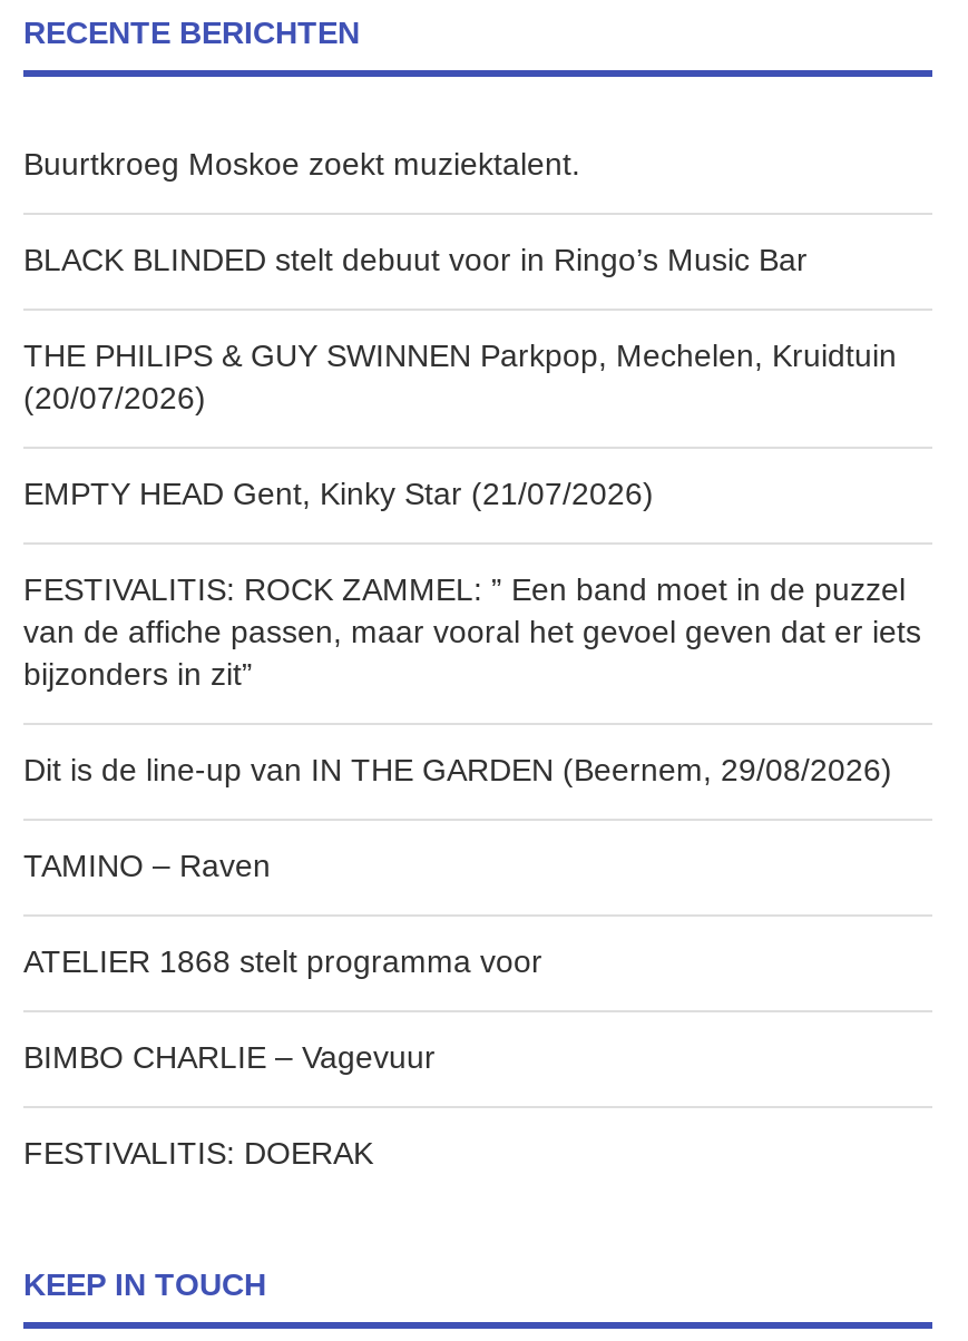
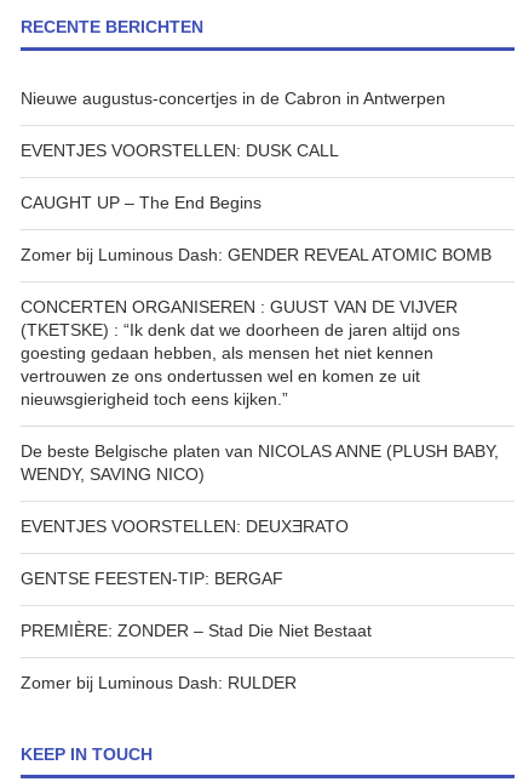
[23,147,580,182] Buurtkroeg Moskoe zoekt muziektalent. -> [21,89,446,108] Nieuwe augustus-concertjes in de Cabron in Antwerpen
[23,243,808,278] BLACK BLINDED stelt debuut voor in Ringo’s Music Bar -> [21,141,339,161] EVENTJES VOORSTELLEN: DUSK CALL
[23,338,897,416] THE PHILIPS & GUY SWINNEN Parkpop, Mechelen, Kruidtuin | (20/07/2026) -> [21,193,261,213] CAUGHT UP – The End Begins
[23,476,654,512] EMPTY HEAD Gent, Kinky Star (21/07/2026) -> [21,245,492,265] Zomer bij Luminous Dash: GENDER REVEAL ATOMIC BOMB
[23,572,921,693] FESTIVALITIS: ROCK ZAMMEL: ” Een band moet in de puzzel | van de affiche passen, maar vooral het gevoel geven dat er iets | bijzonders in zit” -> [21,298,460,409] CONCERTEN ORGANISEREN : GUUST VAN DE VIJVER | (TKETSKE) : “Ik denk dat we doorheen de jaren altijd ons | goesting gedaan hebben, als mensen het niet kennen | vertrouwen ze ons ondertussen wel en komen ze uit | nieuwsgierigheid toch eens kijken.”
[23,753,892,788] Dit is de line-up van IN THE GARDEN (Beernem, 29/08/2026) -> [21,442,499,484] De beste Belgische platen van NICOLAS ANNE (PLUSH BABY, | WENDY, SAVING NICO)
[23,848,271,884] TAMINO – Raven -> [21,517,349,536] EVENTJES VOORSTELLEN: DEUXƎRATO
[23,944,542,980] ATELIER 1868 stelt programma voor -> [21,569,283,589] GENTSE FEESTEN-TIP: BERGAF
[23,1040,436,1076] BIMBO CHARLIE – Vagevuur -> [21,621,372,641] PREMIÈRE: ZONDER – Stad Die Niet Bestaat
[23,1136,373,1171] FESTIVALITIS: DOERAK -> [21,673,297,693] Zomer bij Luminous Dash: RULDER

